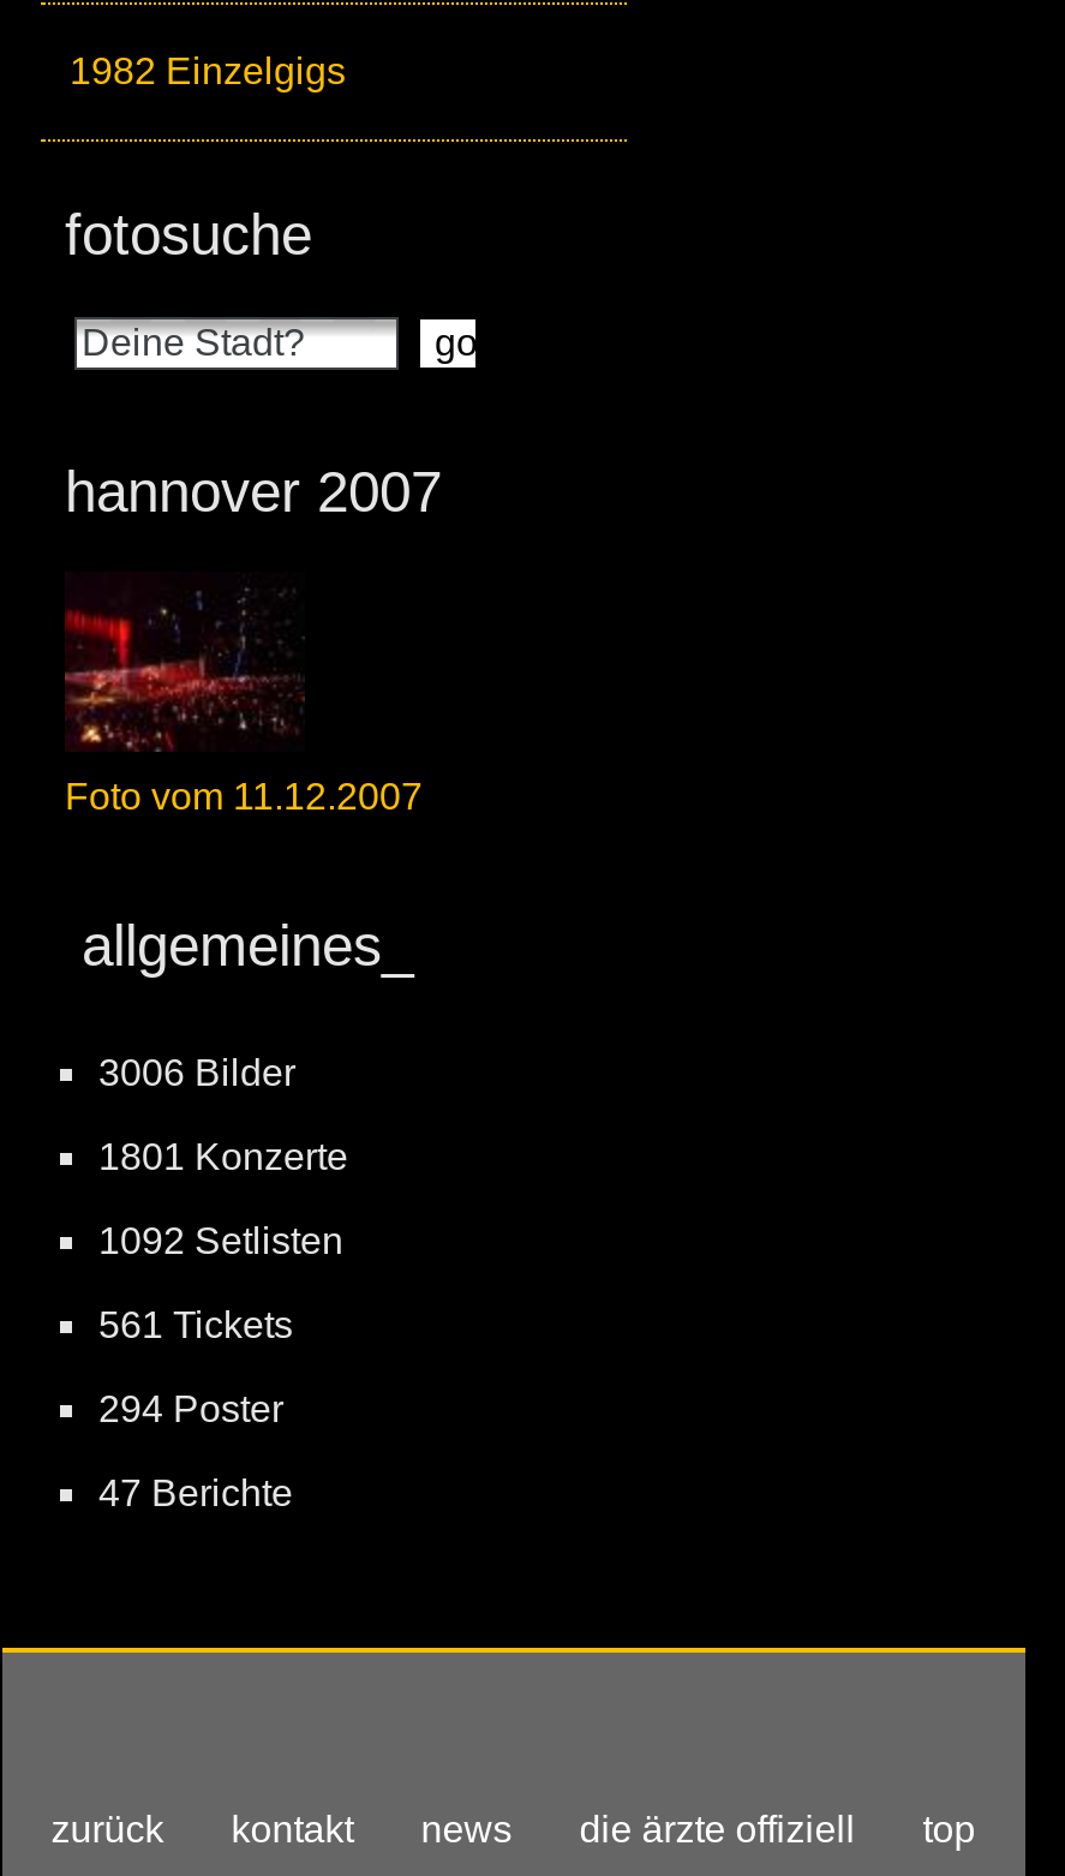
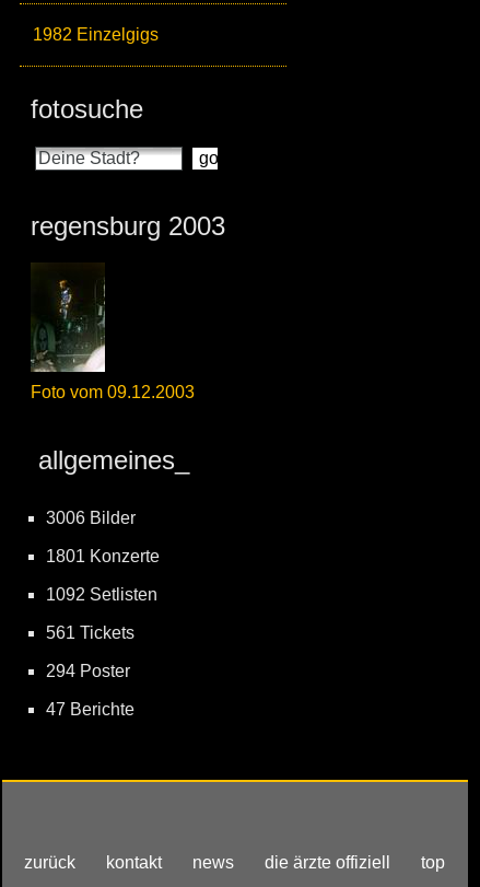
[65,460,442,525] hannover 2007 -> [31,212,225,241] regensburg 2003
[62,589,423,818] [image] | Foto vom 11.12.2007 -> [31,280,195,402] [image] | Foto vom 09.12.2003

